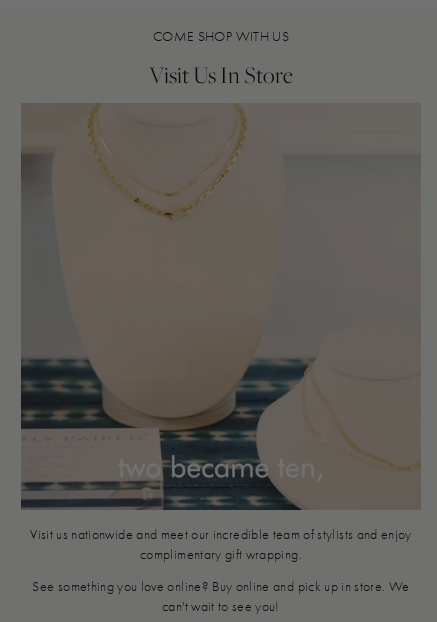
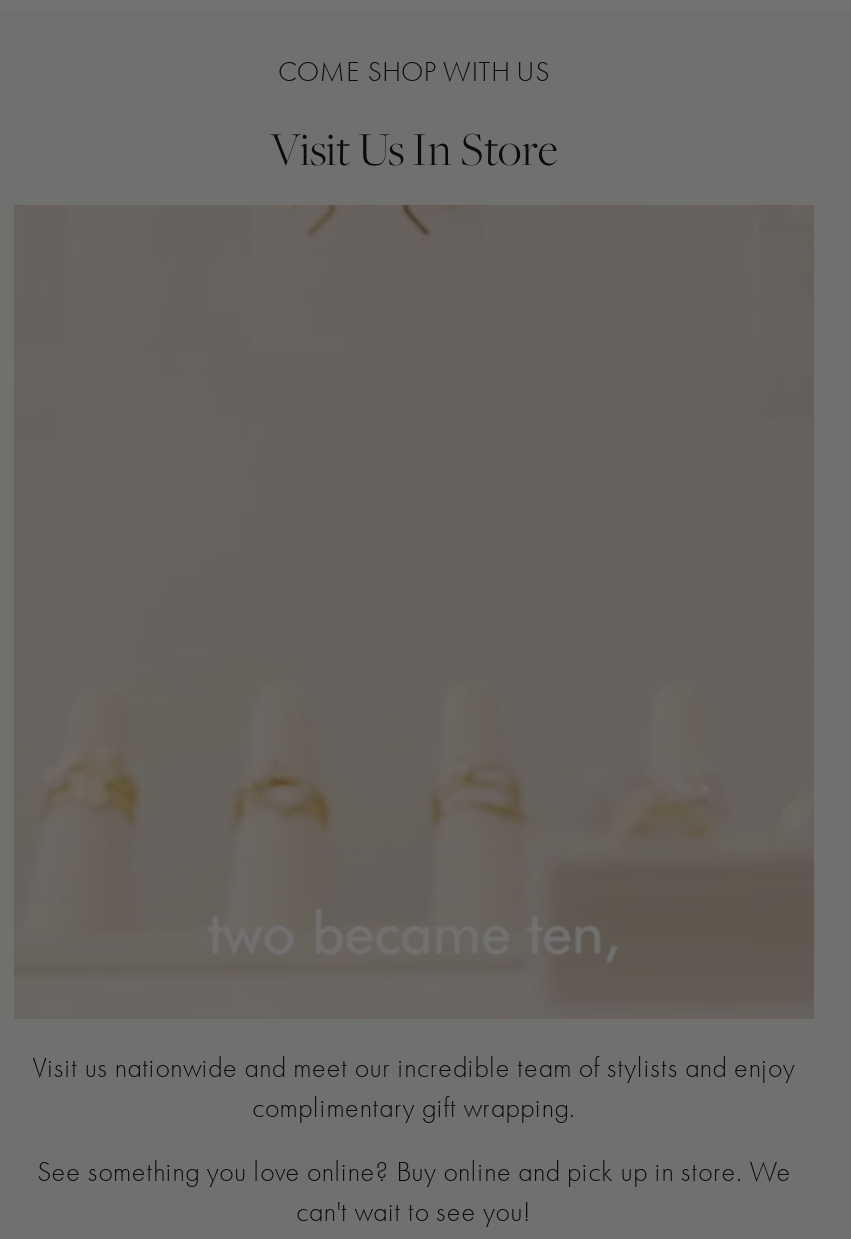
[20,103,420,511] [image] -> none

